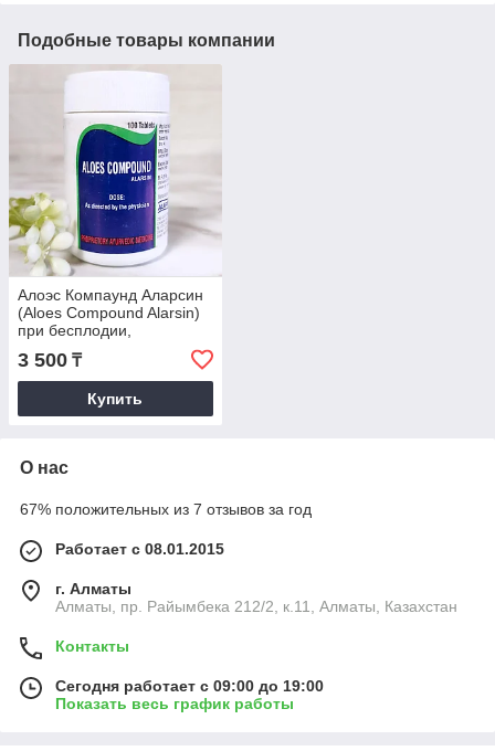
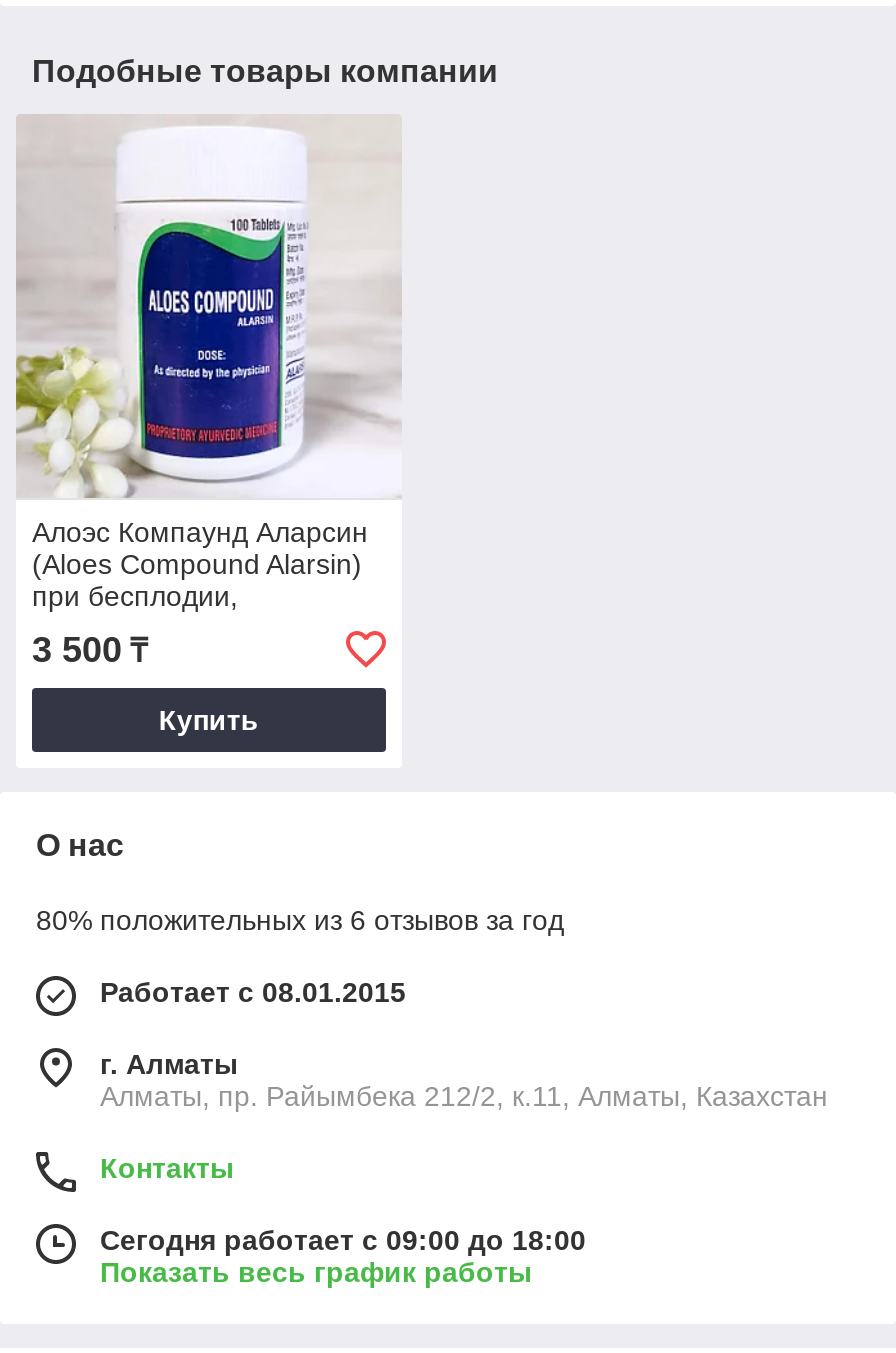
[20,501,312,518] 67% положительных из 7 отзывов за год -> [36,905,564,937] 80% положительных из 6 отзывов за год
[55,677,324,695] Сегодня работает с 09:00 до 19:00 -> [100,1225,586,1257] Сегодня работает с 09:00 до 18:00

